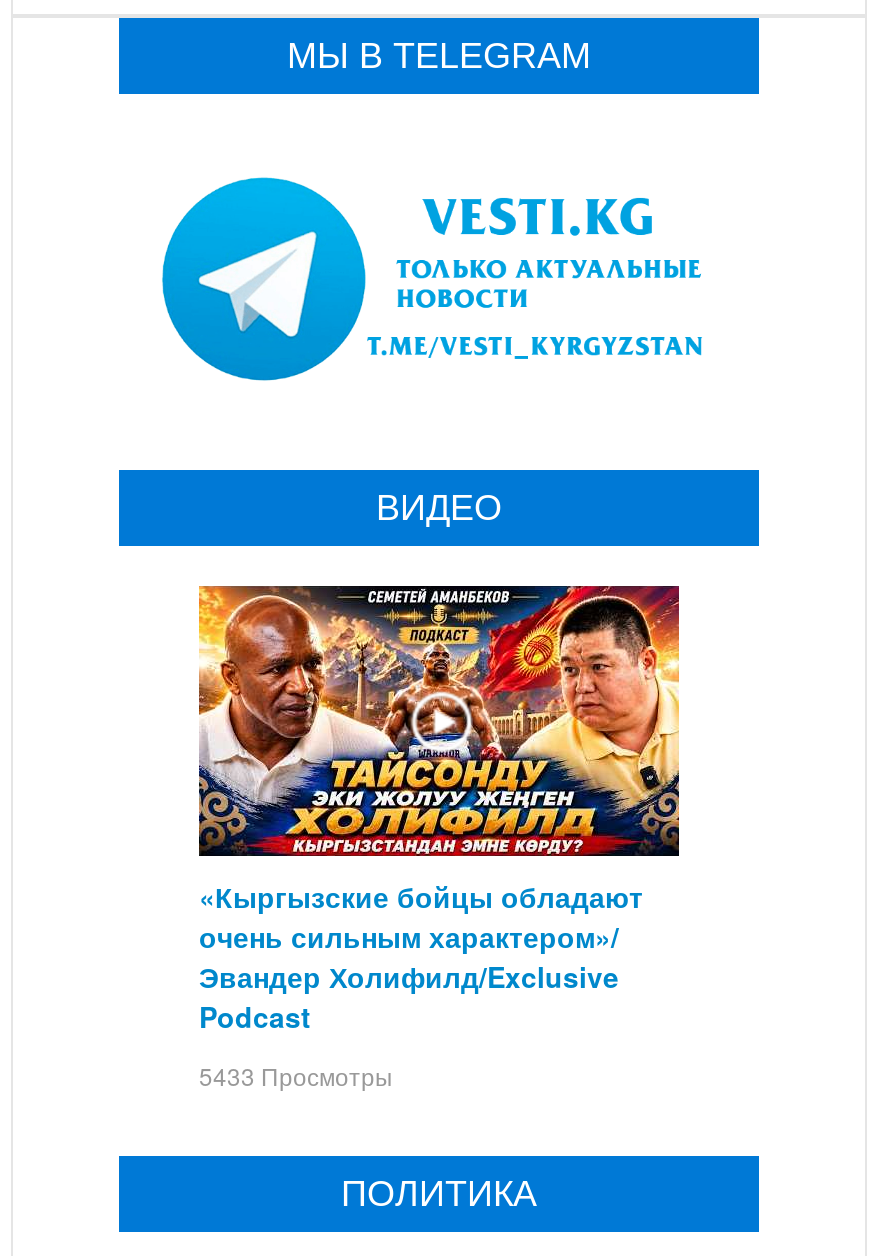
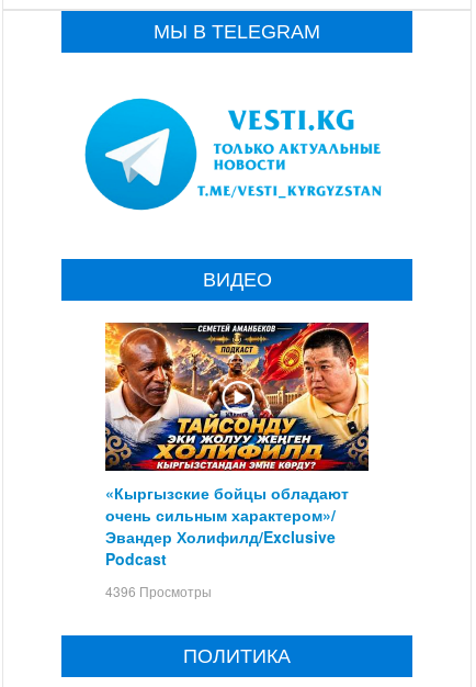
[199,1058,393,1092] 5433 Просмотры -> [105,581,212,600] 4396 Просмотры

